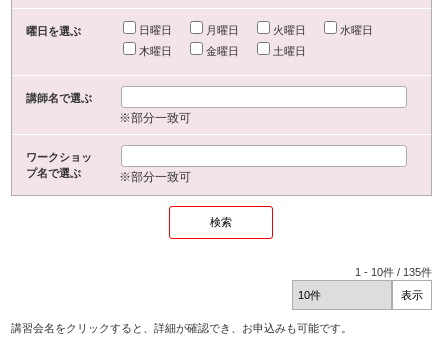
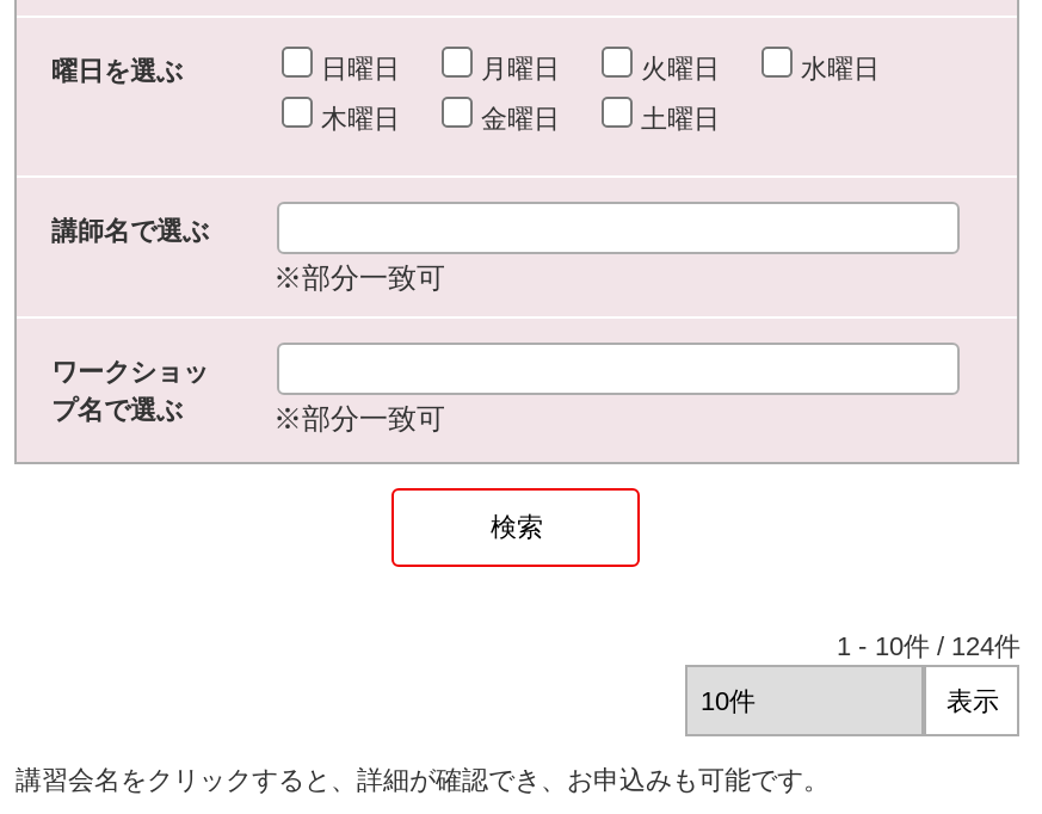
[355,266,432,278] 1 - 10件 / 135件 -> [837,631,1021,660] 1 - 10件 / 124件

